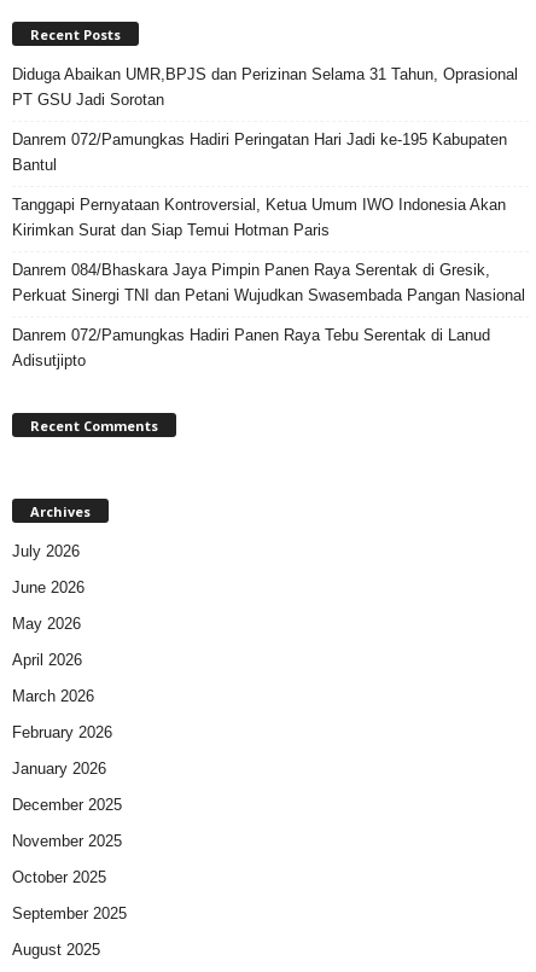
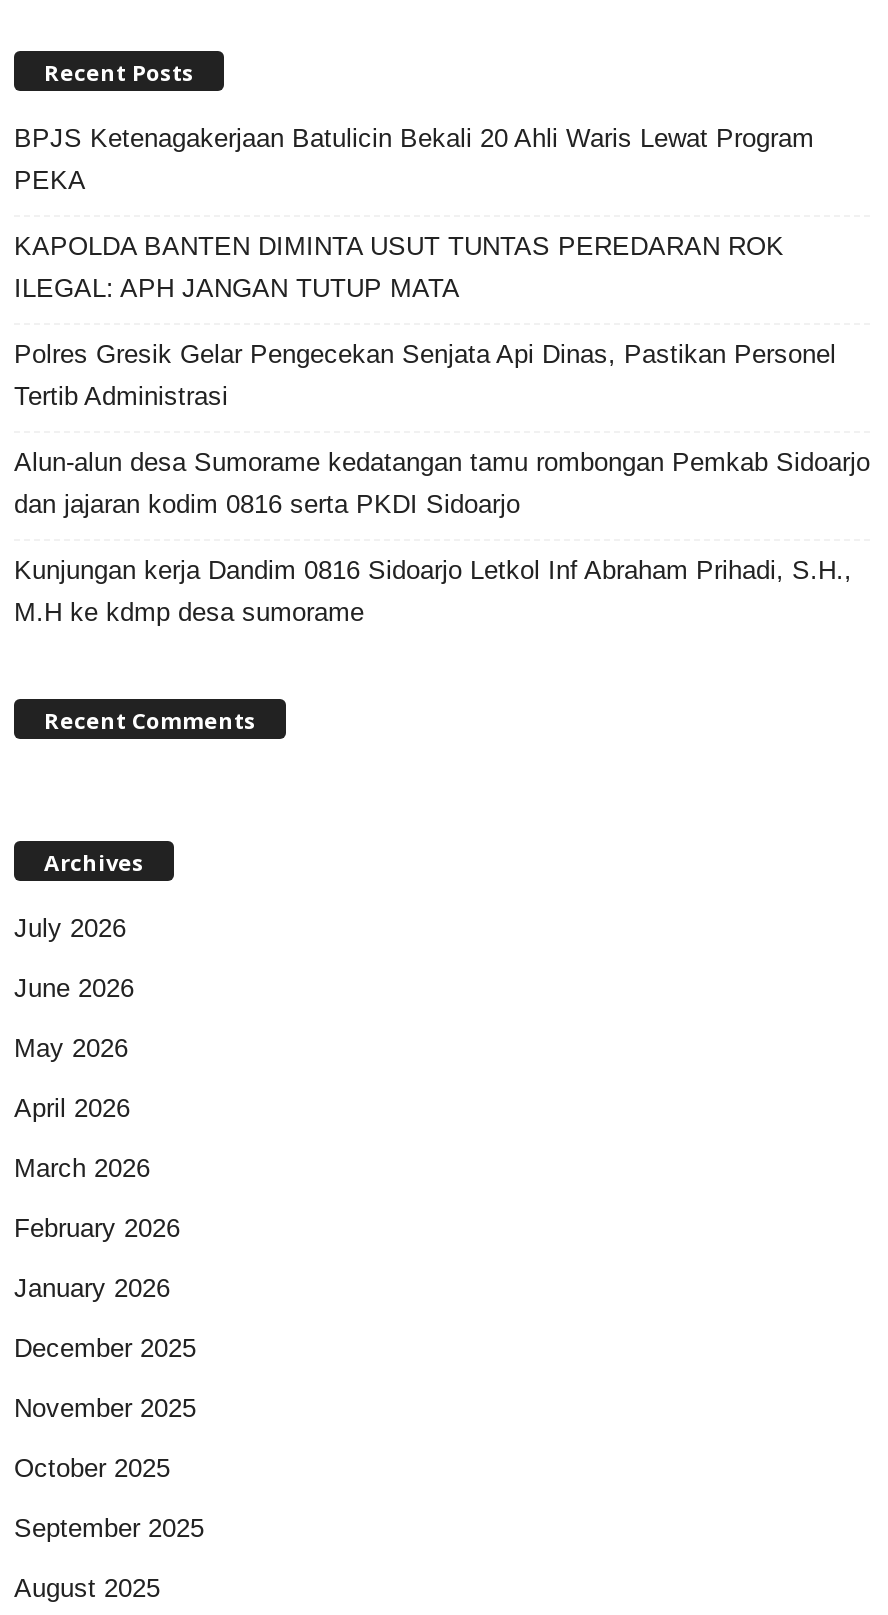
[12,66,518,109] Diduga Abaikan UMR,BPJS dan Perizinan Selama 31 Tahun, Oprasional | PT GSU Jadi Sorotan -> [14,124,814,196] BPJS Ketenagakerjaan Batulicin Bekali 20 Ahli Waris Lewat Program | PEKA
[12,131,507,174] Danrem 072/Pamungkas Hadiri Peringatan Hari Jadi ke-195 Kabupaten | Bantul -> [14,232,784,304] KAPOLDA BANTEN DIMINTA USUT TUNTAS PEREDARAN ROK | ILEGAL: APH JANGAN TUTUP MATA
[12,196,506,240] Tanggapi Pernyataan Kontroversial, Ketua Umum IWO Indonesia Akan | Kirimkan Surat dan Siap Temui Hotman Paris -> [14,340,836,412] Polres Gresik Gelar Pengecekan Senjata Api Dinas, Pastikan Personel | Tertib Administrasi
[12,261,525,305] Danrem 084/Bhaskara Jaya Pimpin Panen Raya Serentak di Gresik, | Perkuat Sinergi TNI dan Petani Wujudkan Swasembada Pangan Nasional -> [14,448,870,520] Alun-alun desa Sumorame kedatangan tamu rombongan Pemkab Sidoarjo | dan jajaran kodim 0816 serta PKDI Sidoarjo
[12,326,490,370] Danrem 072/Pamungkas Hadiri Panen Raya Tebu Serentak di Lanud | Adisutjipto -> [14,556,852,628] Kunjungan kerja Dandim 0816 Sidoarjo Letkol Inf Abraham Prihadi, S.H., | M.H ke kdmp desa sumorame

